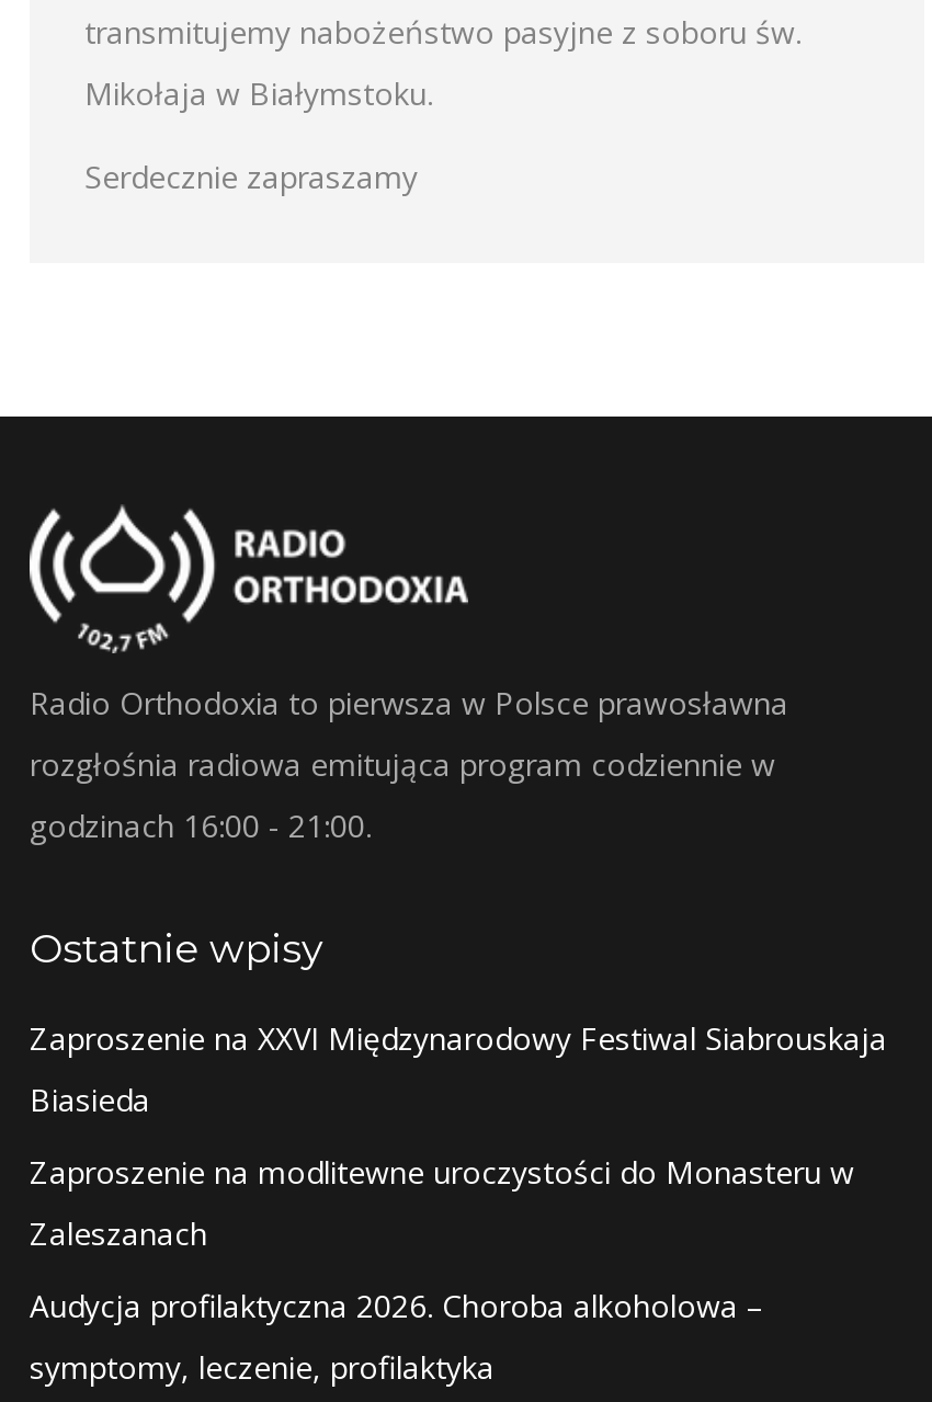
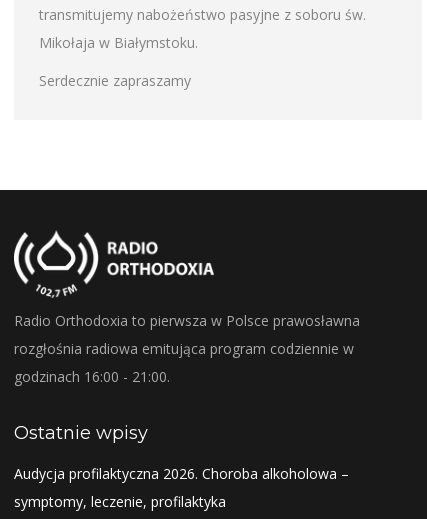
[30,1016,887,1253] Zaproszenie na XXVI Międzynarodowy Festiwal Siabrouskaja | Biasieda | Zaproszenie na modlitewne uroczystości do Monasteru w | Zaleszanach -> none

